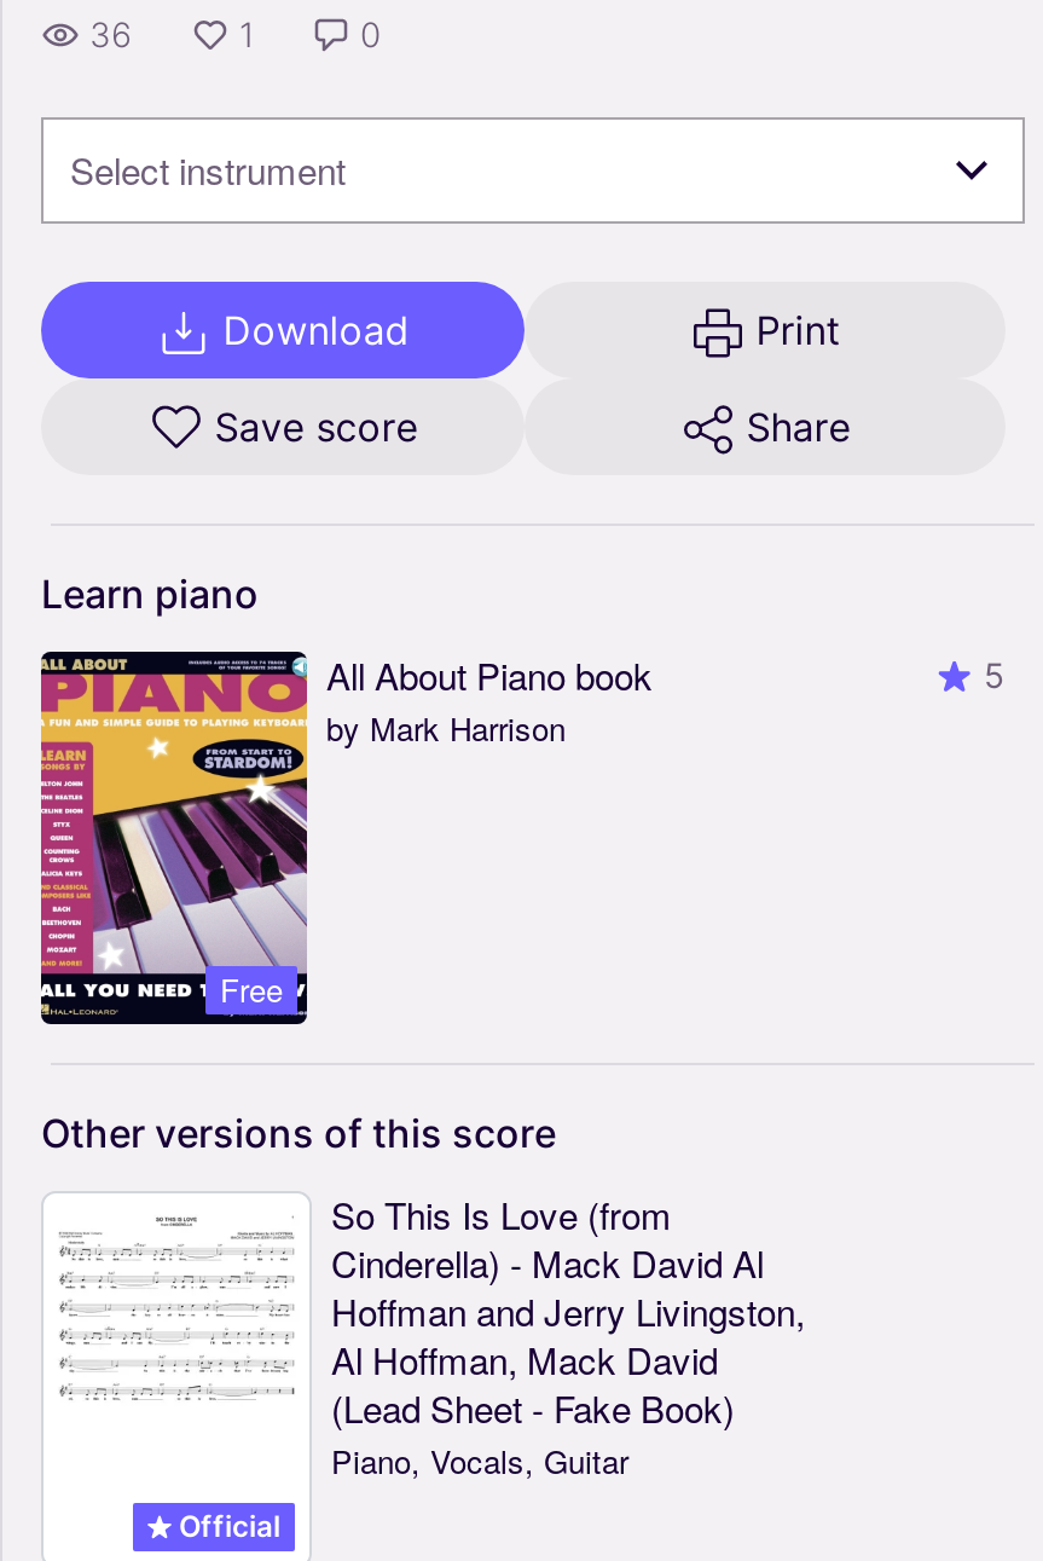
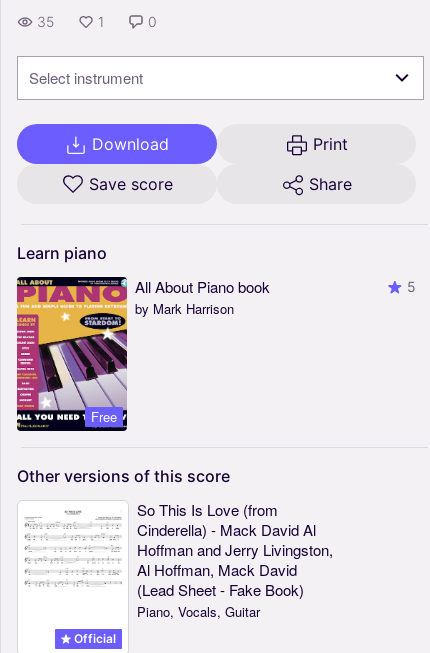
[89,12,133,53] 36 -> [37,12,54,29] 35

